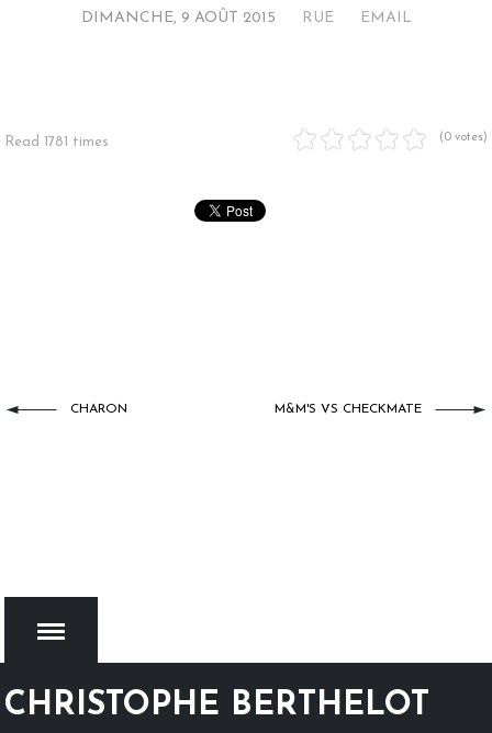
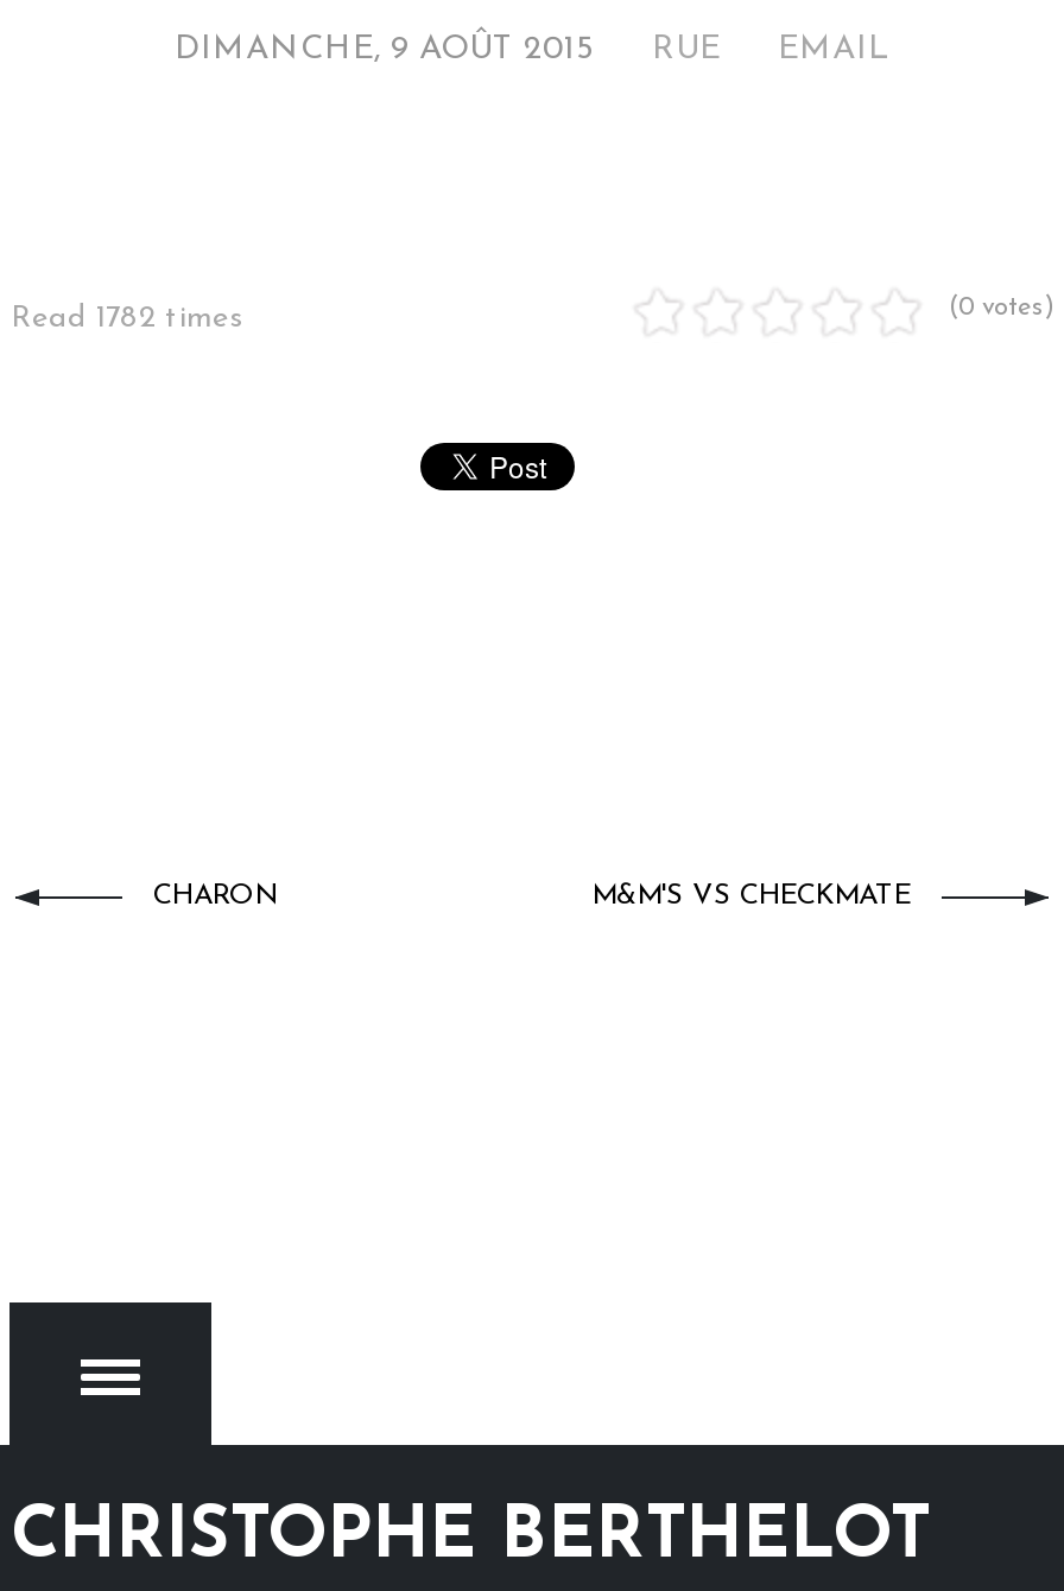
[5,135,109,149] Read 1781 times -> [11,303,243,334] Read 1782 times

